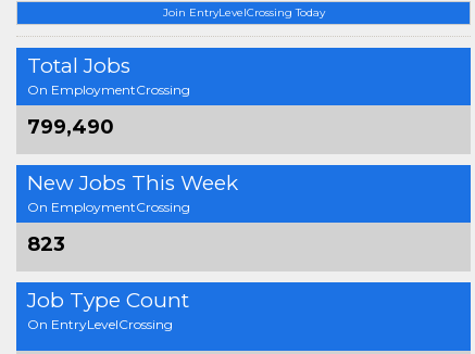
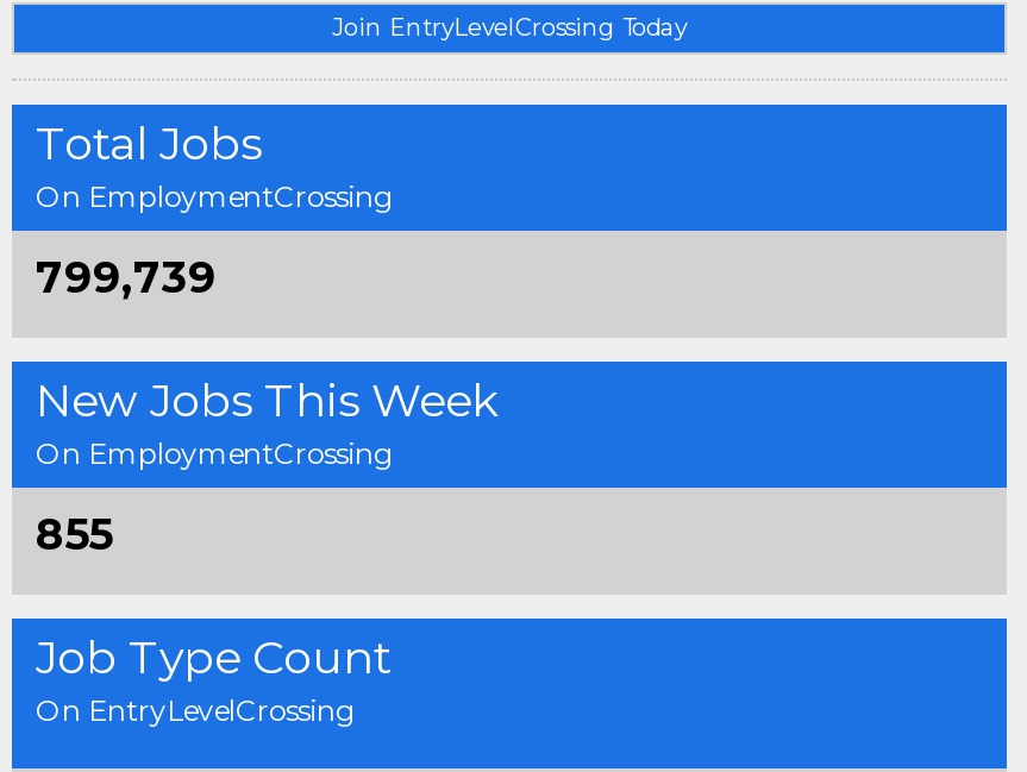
[27,115,114,139] 799,490 -> [36,252,217,305] 799,739
[27,232,65,256] 823 -> [36,509,112,561] 855

